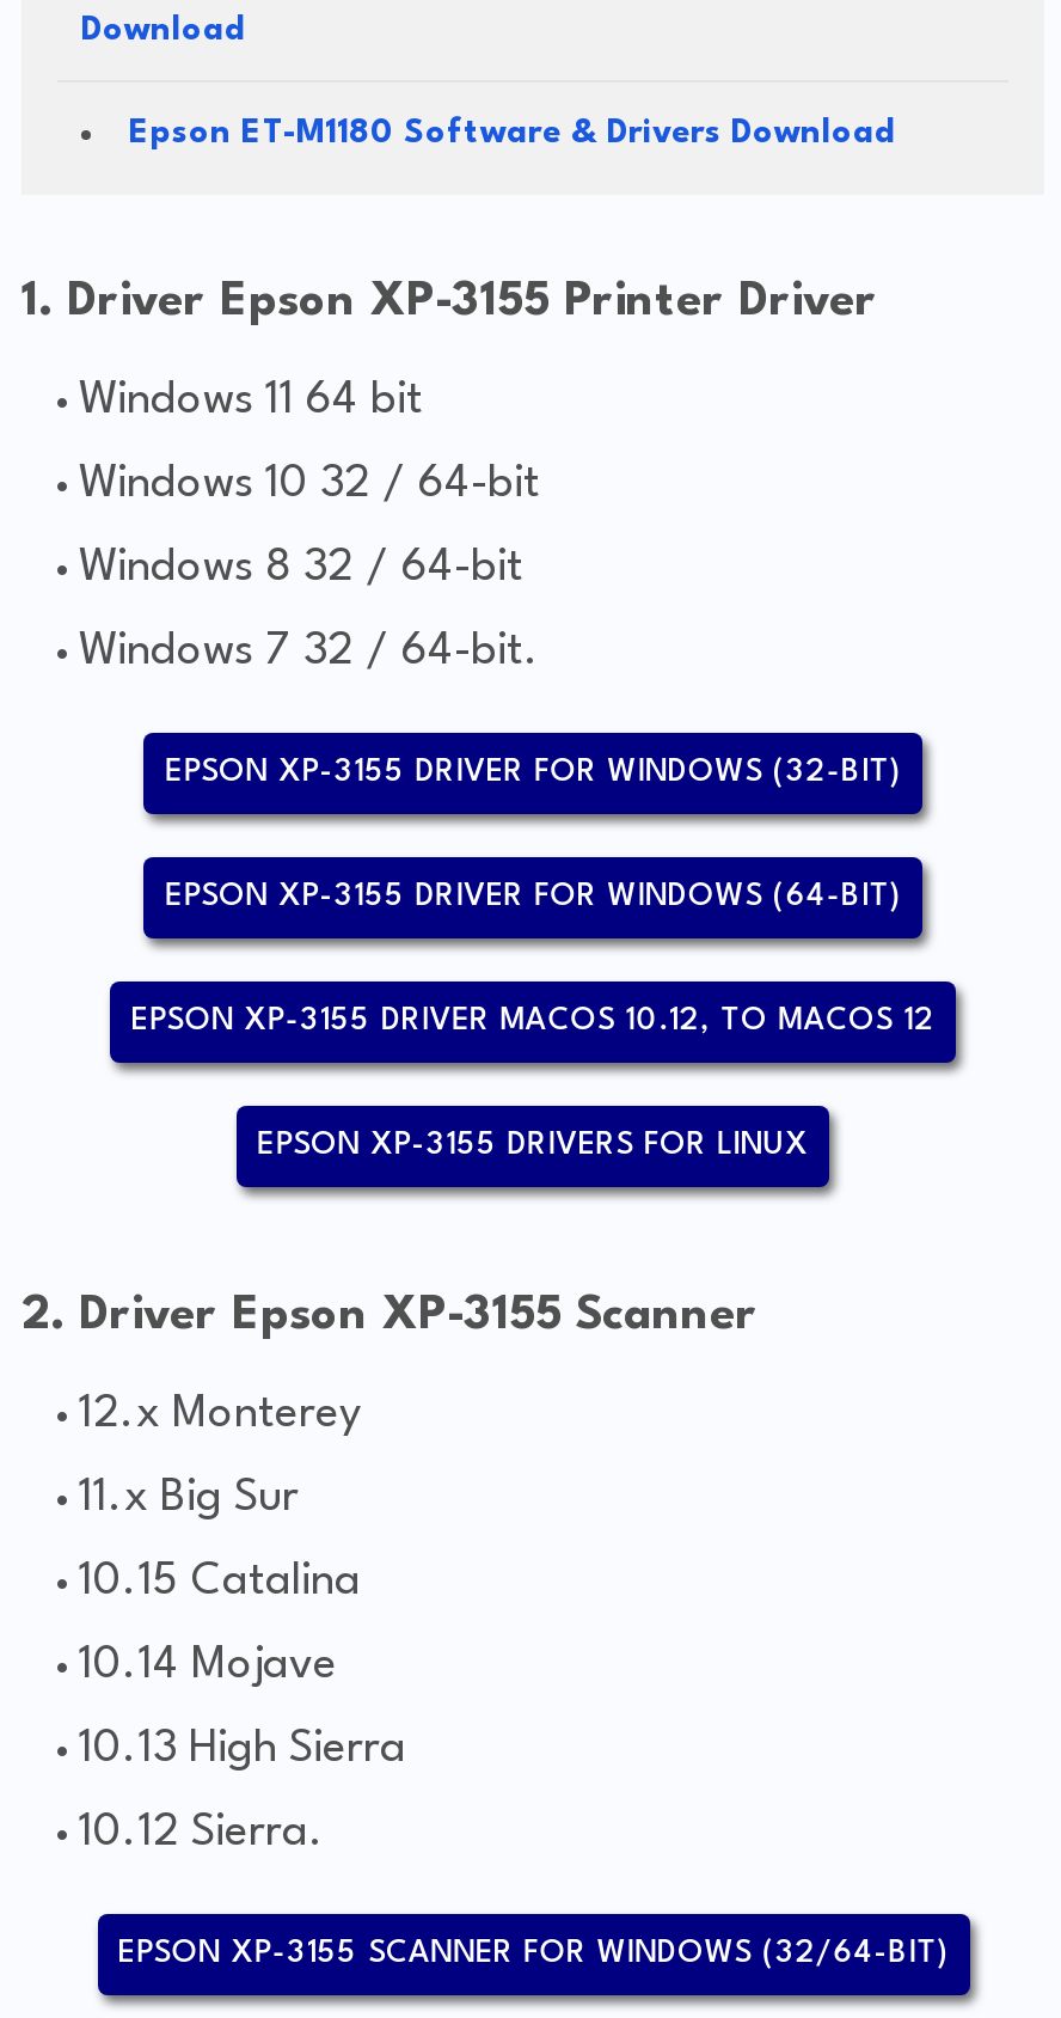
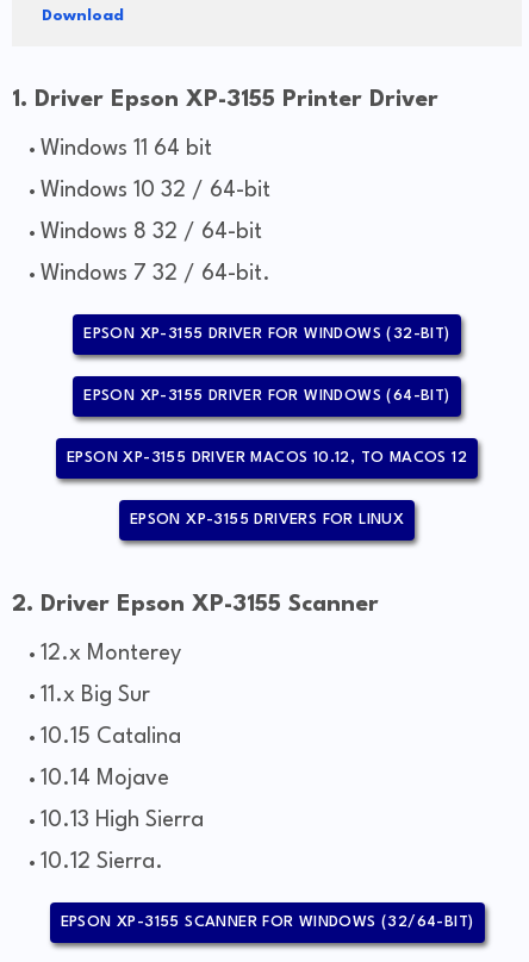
[129,116,896,150] Epson ET-M1180 Software & Drivers Download -> none

